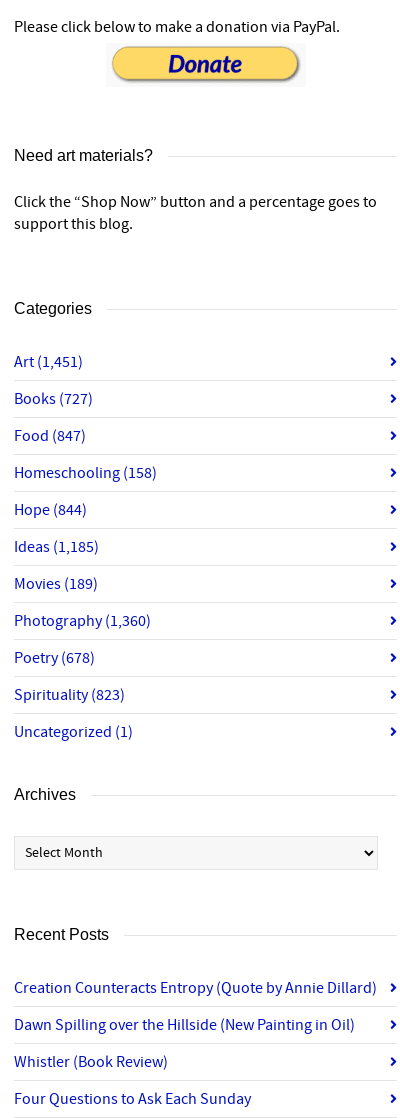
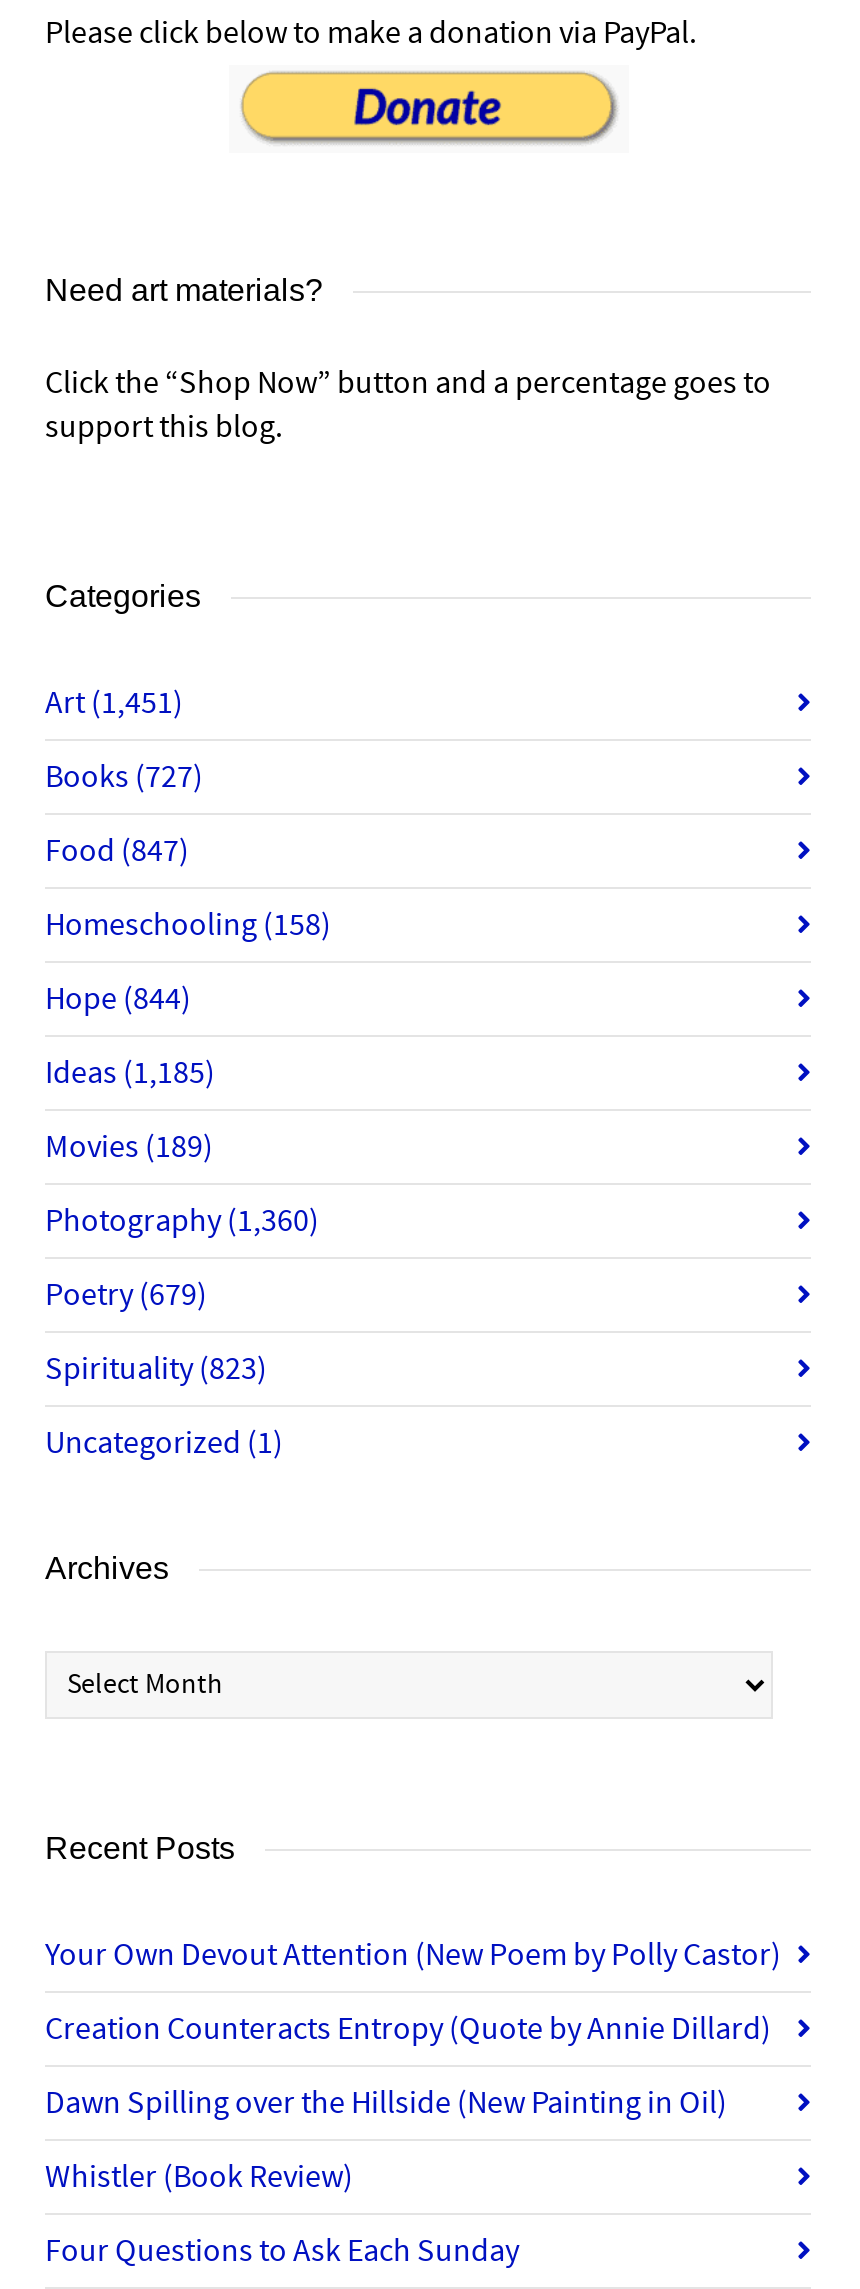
[14,647,95,667] Poetry (678) -> [45,1274,207,1314] Poetry (679)
none -> [45,1934,781,1974] Your Own Devout Attention (New Poem by Polly Castor)

